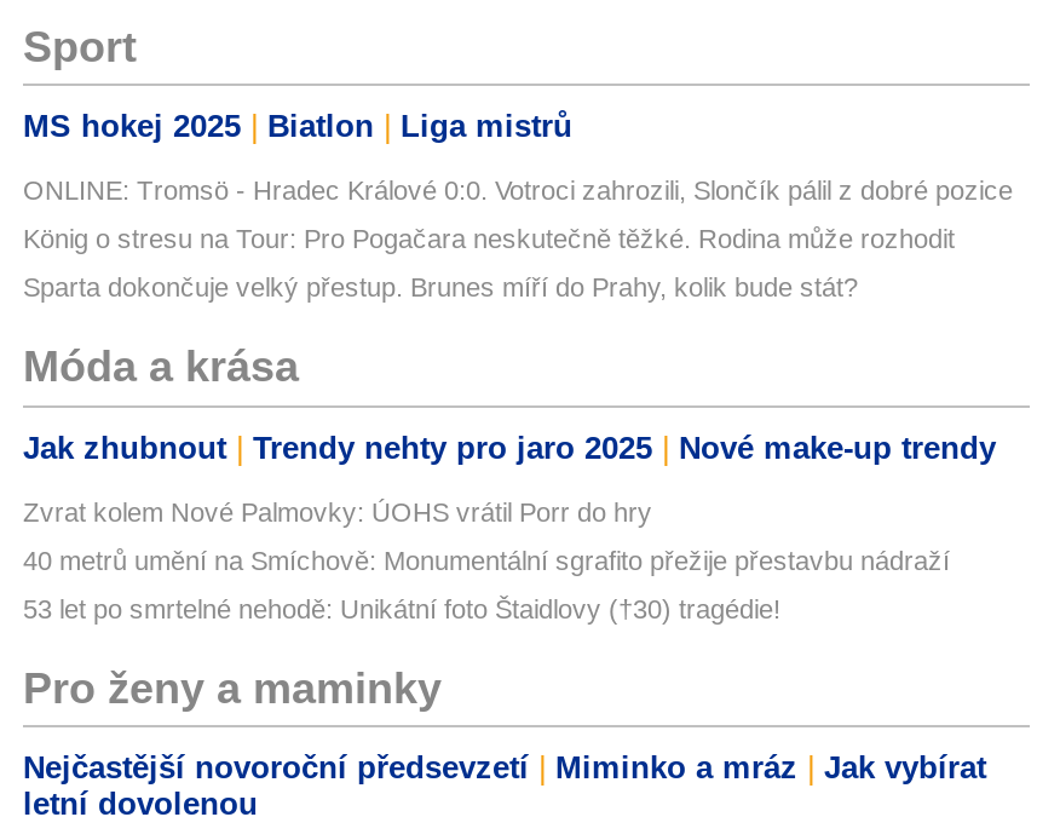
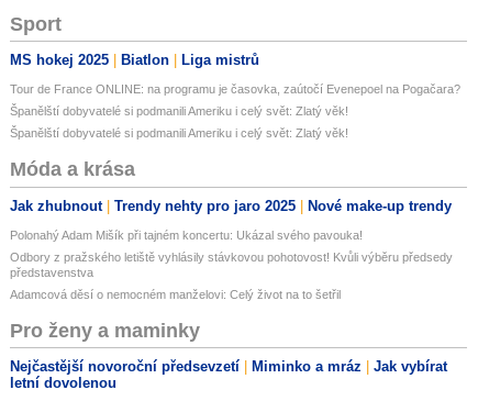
[23,176,1013,206] ONLINE: Tromsö - Hradec Králové 0:0. Votroci zahrozili, Slončík pálil z dobré pozice -> [10,83,460,96] Tour de France ONLINE: na programu je časovka, zaútočí Evenepoel na Pogačara?
[23,225,955,254] König o stresu na Tour: Pro Pogačara neskutečně těžké. Rodina může rozhodit -> [10,105,348,118] Španělští dobyvatelé si podmanili Ameriku i celý svět: Zlatý věk!
[23,273,858,302] Sparta dokončuje velký přestup. Brunes míří do Prahy, kolik bude stát? -> [10,127,348,140] Španělští dobyvatelé si podmanili Ameriku i celý svět: Zlatý věk!
[23,497,652,526] Zvrat kolem Nové Palmovky: ÚOHS vrátil Porr do hry -> [10,228,363,242] Polonahý Adam Mišík při tajném koncertu: Ukázal svého pavouka!
[23,546,950,575] 40 metrů umění na Smíchově: Monumentální sgrafito přežije přestavbu nádraží -> [10,250,453,279] Odbory z pražského letiště vyhlásily stávkovou pohotovost! Kvůli výběru předsedy | představenstva
[23,594,780,623] 53 let po smrtelné nehodě: Unikátní foto Štaidlovy (†30) tragédie! -> [10,288,341,301] Adamcová děsí o nemocném manželovi: Celý život na to šetřil

